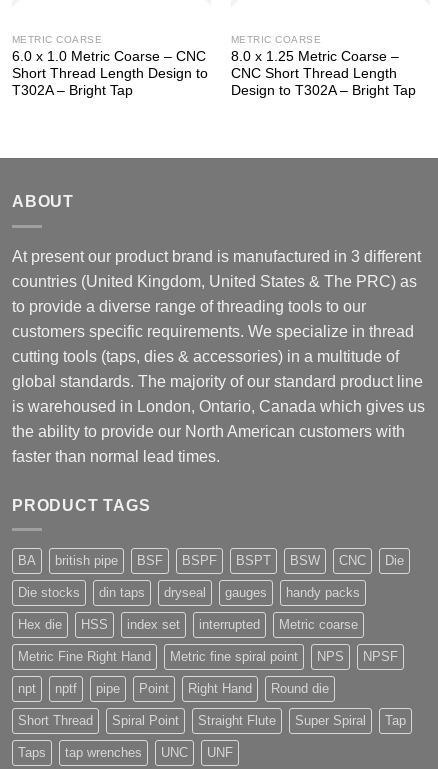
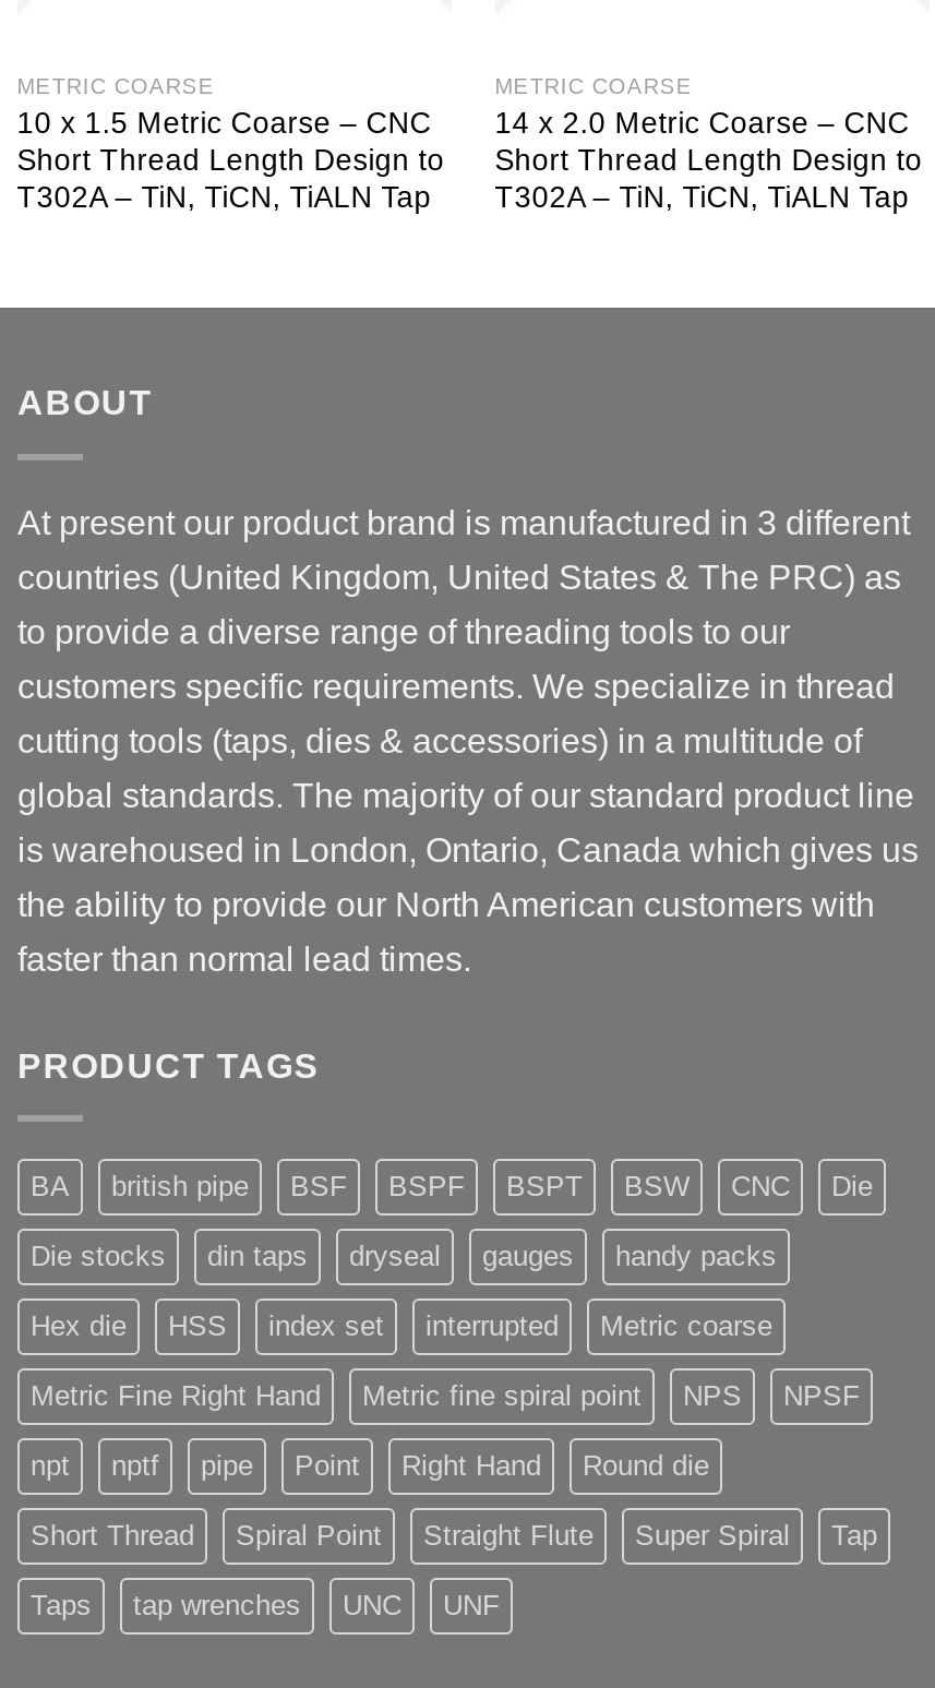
[12,49,206,64] 6.0 x 1.0 Metric Coarse – CNC -> [17,107,432,140] 10 x 1.5 Metric Coarse – CNC
[231,49,416,98] 8.0 x 1.25 Metric Coarse – | CNC Short Thread Length | Design to T302A – Bright Tap -> [495,107,923,214] 14 x 2.0 Metric Coarse – CNC | Short Thread Length Design to | T302A – TiN, TiCN, TiALN Tap
[12,83,133,98] T302A – Bright Tap -> [17,182,432,214] T302A – TiN, TiCN, TiALN Tap

